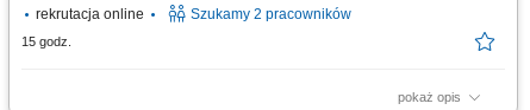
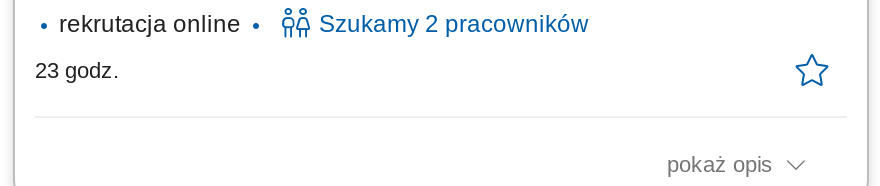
[21,34,71,48] 15 godz. -> [35,58,119,82] 23 godz.

